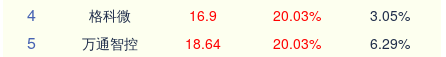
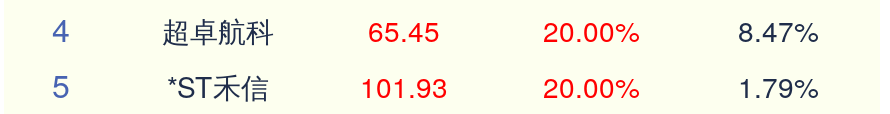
[89,5,410,25] 格科微 | 16.9 | 20.03% | 3.05% -> [162,10,818,50] 超卓航科 | 65.45 | 20.00% | 8.47%
[82,33,410,53] 万通智控 | 18.64 | 20.03% | 6.29% -> [167,66,818,106] *ST禾信 | 101.93 | 20.00% | 1.79%

